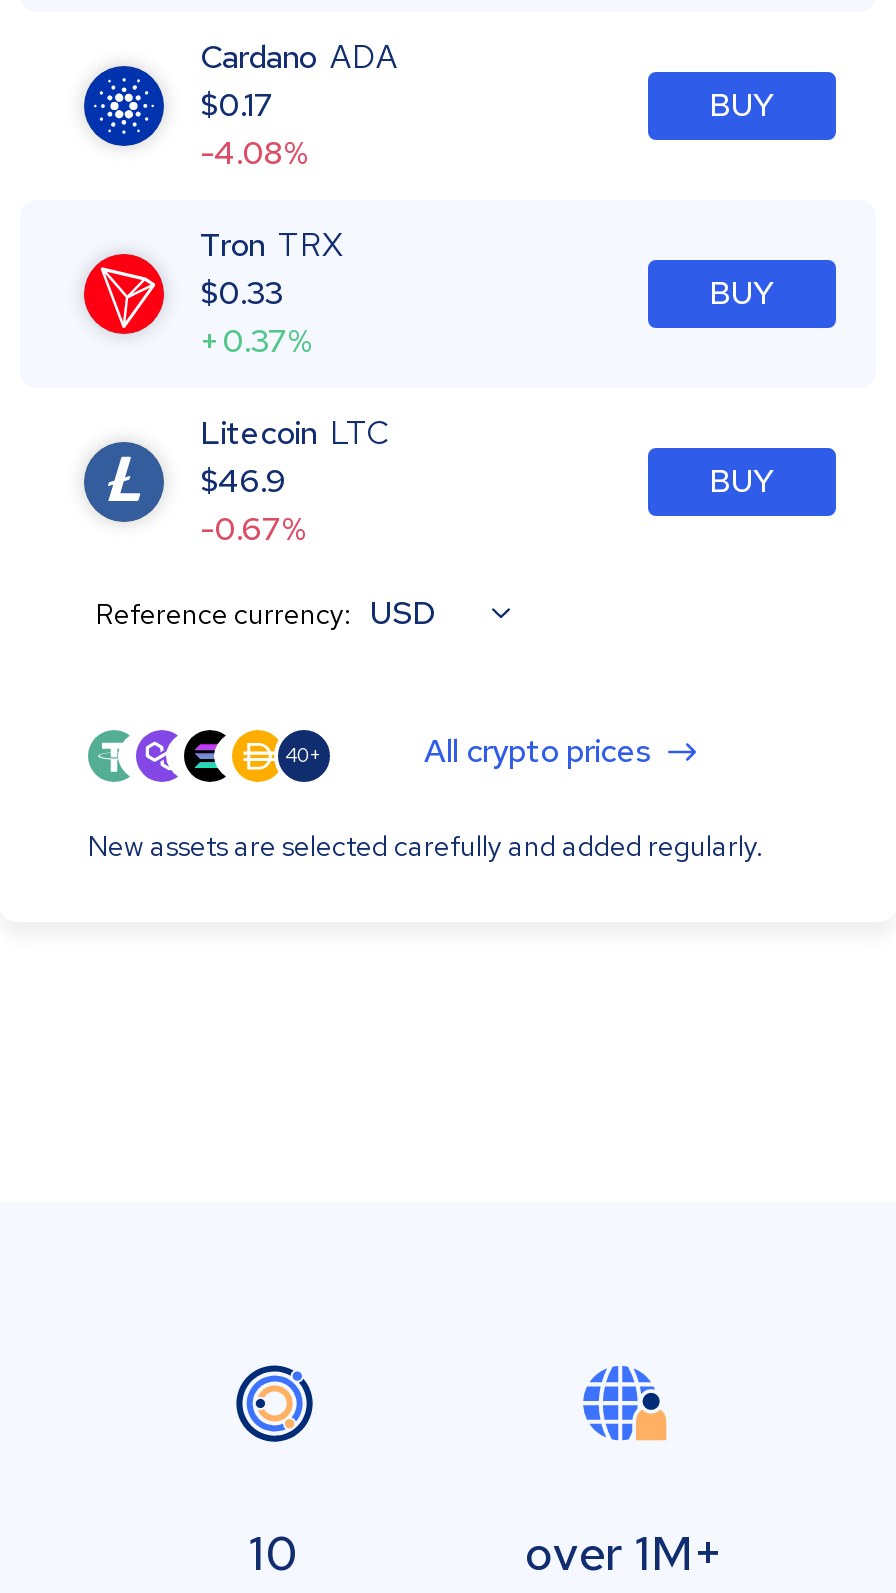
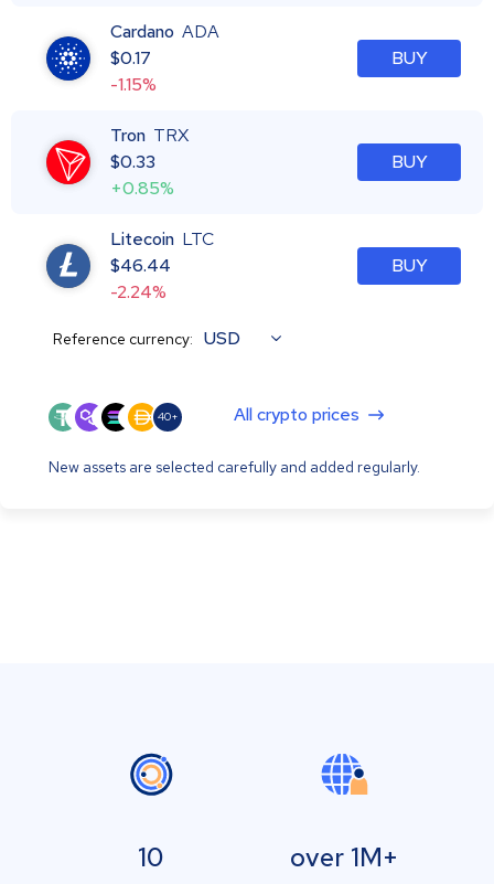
[200,132,310,174] -4.08% -> [110,73,157,96] -1.15%
[200,320,314,362] +0.37% -> [110,176,174,200] +0.85%
[200,460,286,502] $46.9 -> [110,254,171,277] $46.44
[200,508,308,550] -0.67% -> [110,280,167,303] -2.24%

